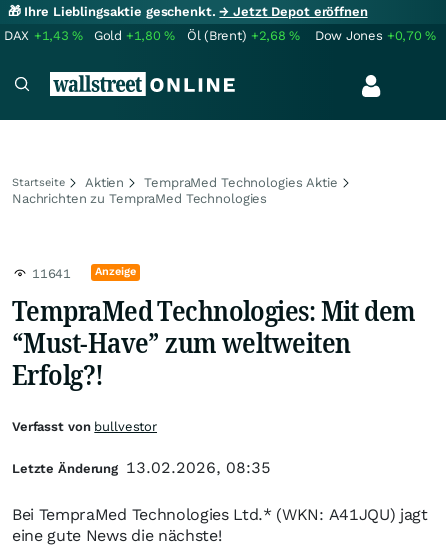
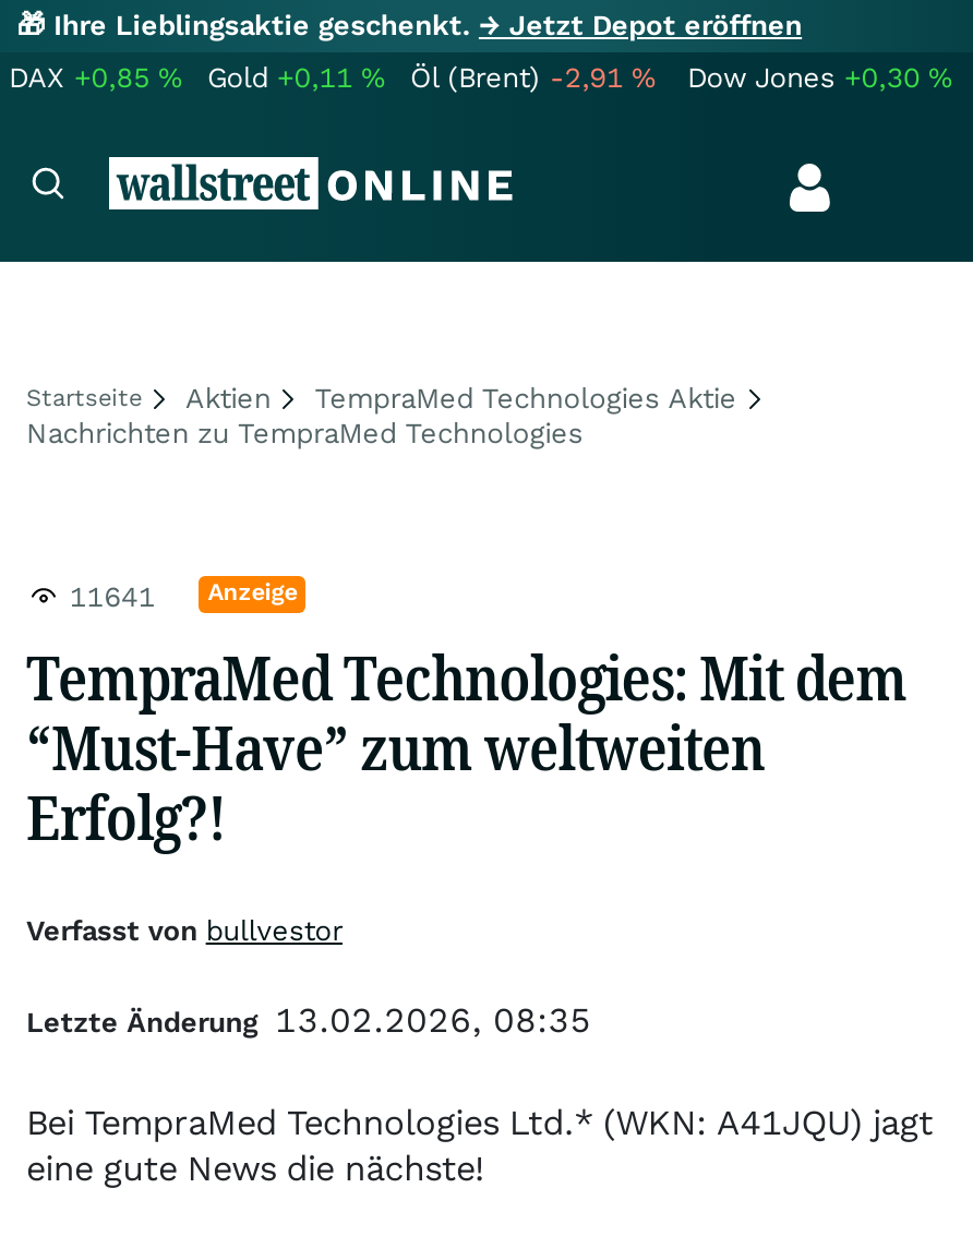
[4,28,83,43] DAX +1,43% -> [9,61,182,94] DAX +0,85%
[94,28,175,43] Gold +1,80% -> [207,61,384,94] Gold +0,11%
[187,28,300,43] Öl (Brent) +2,68% -> [410,61,655,94] Öl (Brent) -2,91%
[315,28,436,43] Dow Jones +0,70% -> [687,61,952,94] Dow Jones +0,30%

